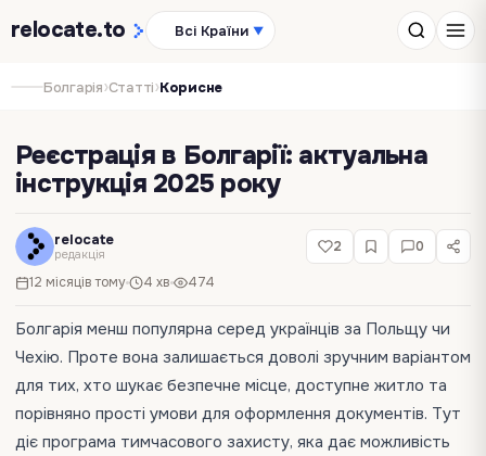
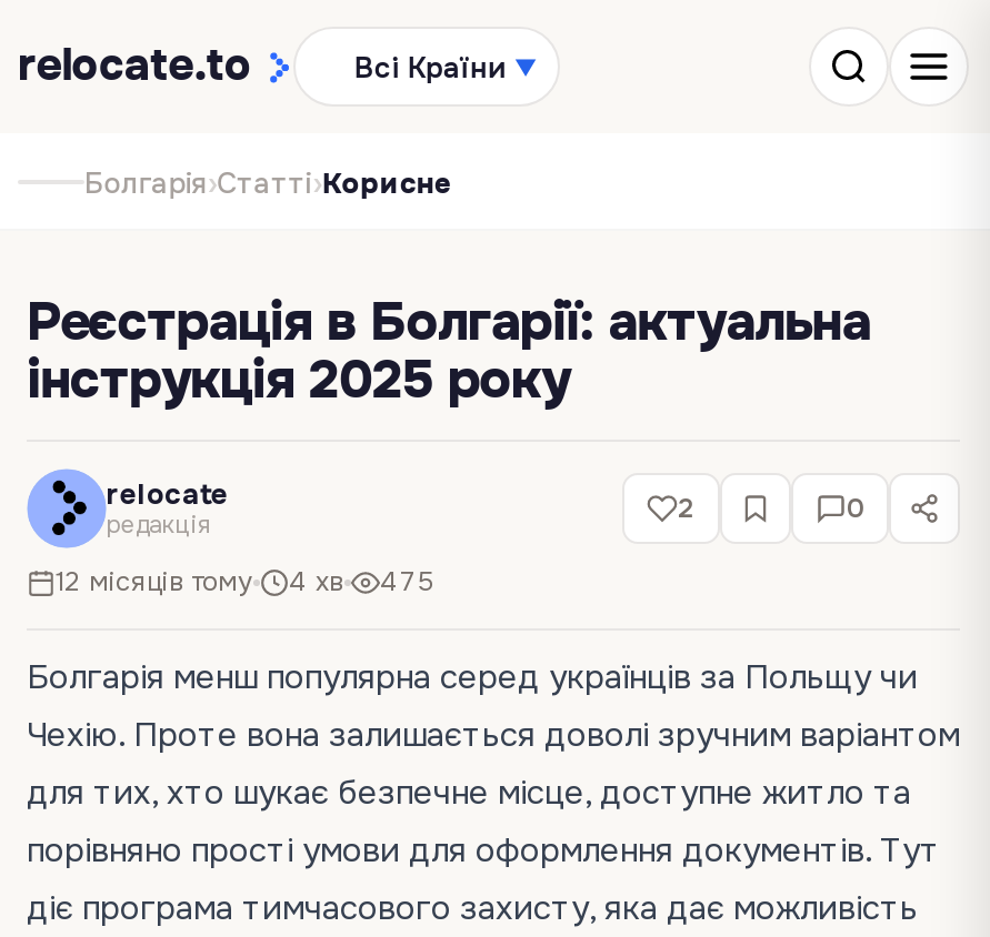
[29,274,215,291] 12 місяців тому 4 хв 474 -> [56,564,436,600] 12 місяців тому 4 хв 475

